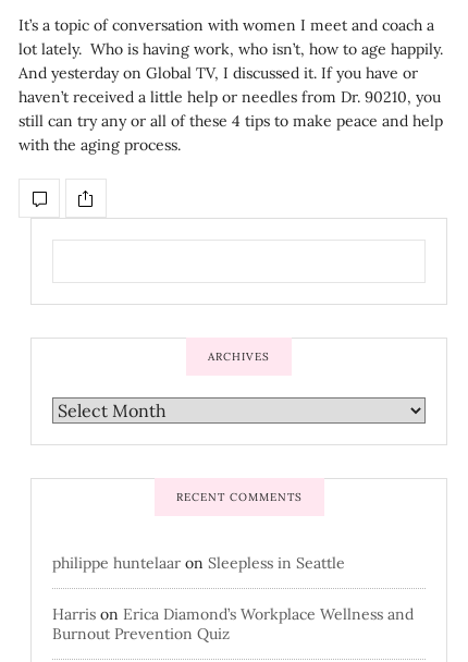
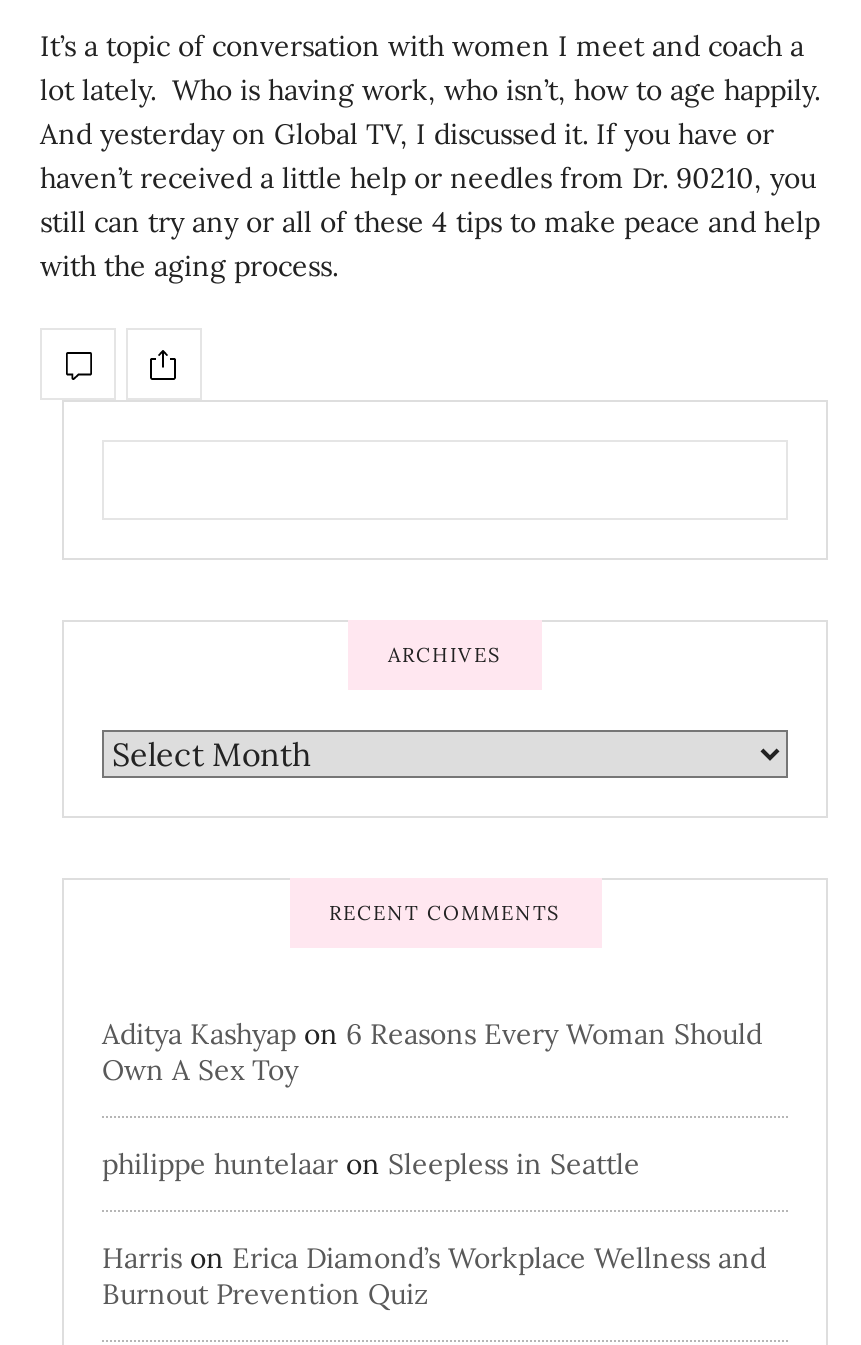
none -> [102,1016,762,1088] Aditya Kashyap on 6 Reasons Every Woman Should | Own A Sex Toy

